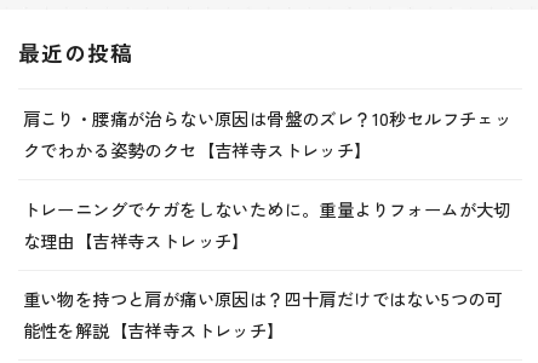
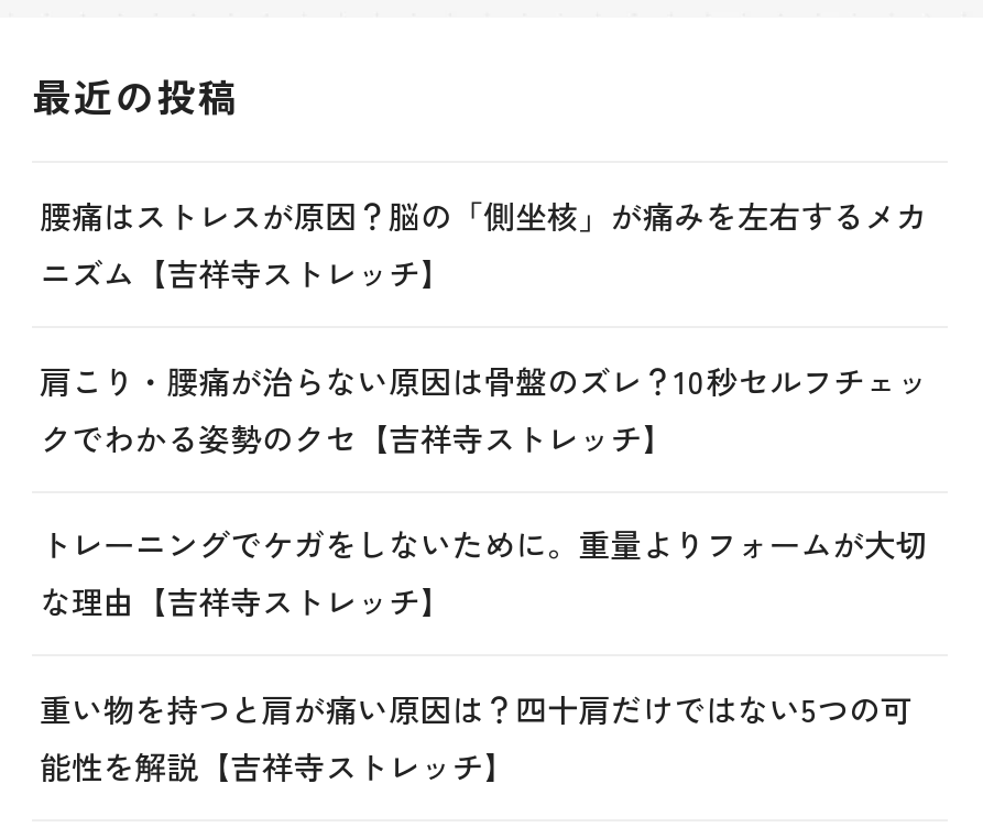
none -> [40,192,928,296] 腰痛はストレスが原因？脳の「側坐核」が痛みを左右するメカ | ニズム【吉祥寺ストレッチ】

